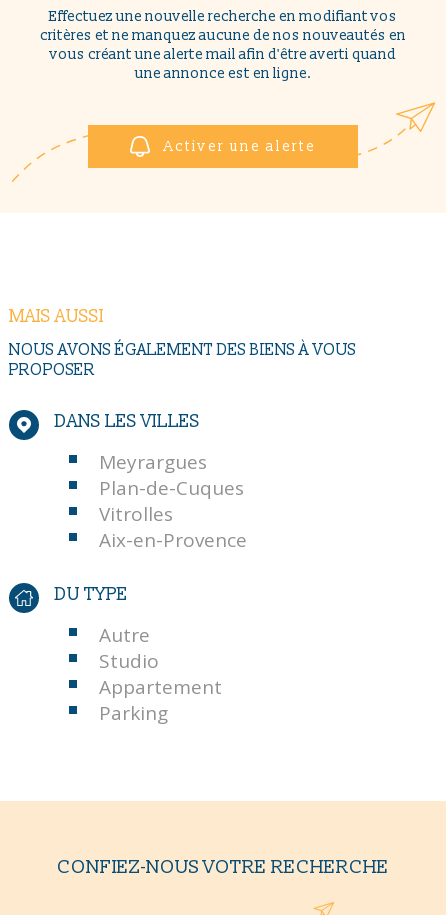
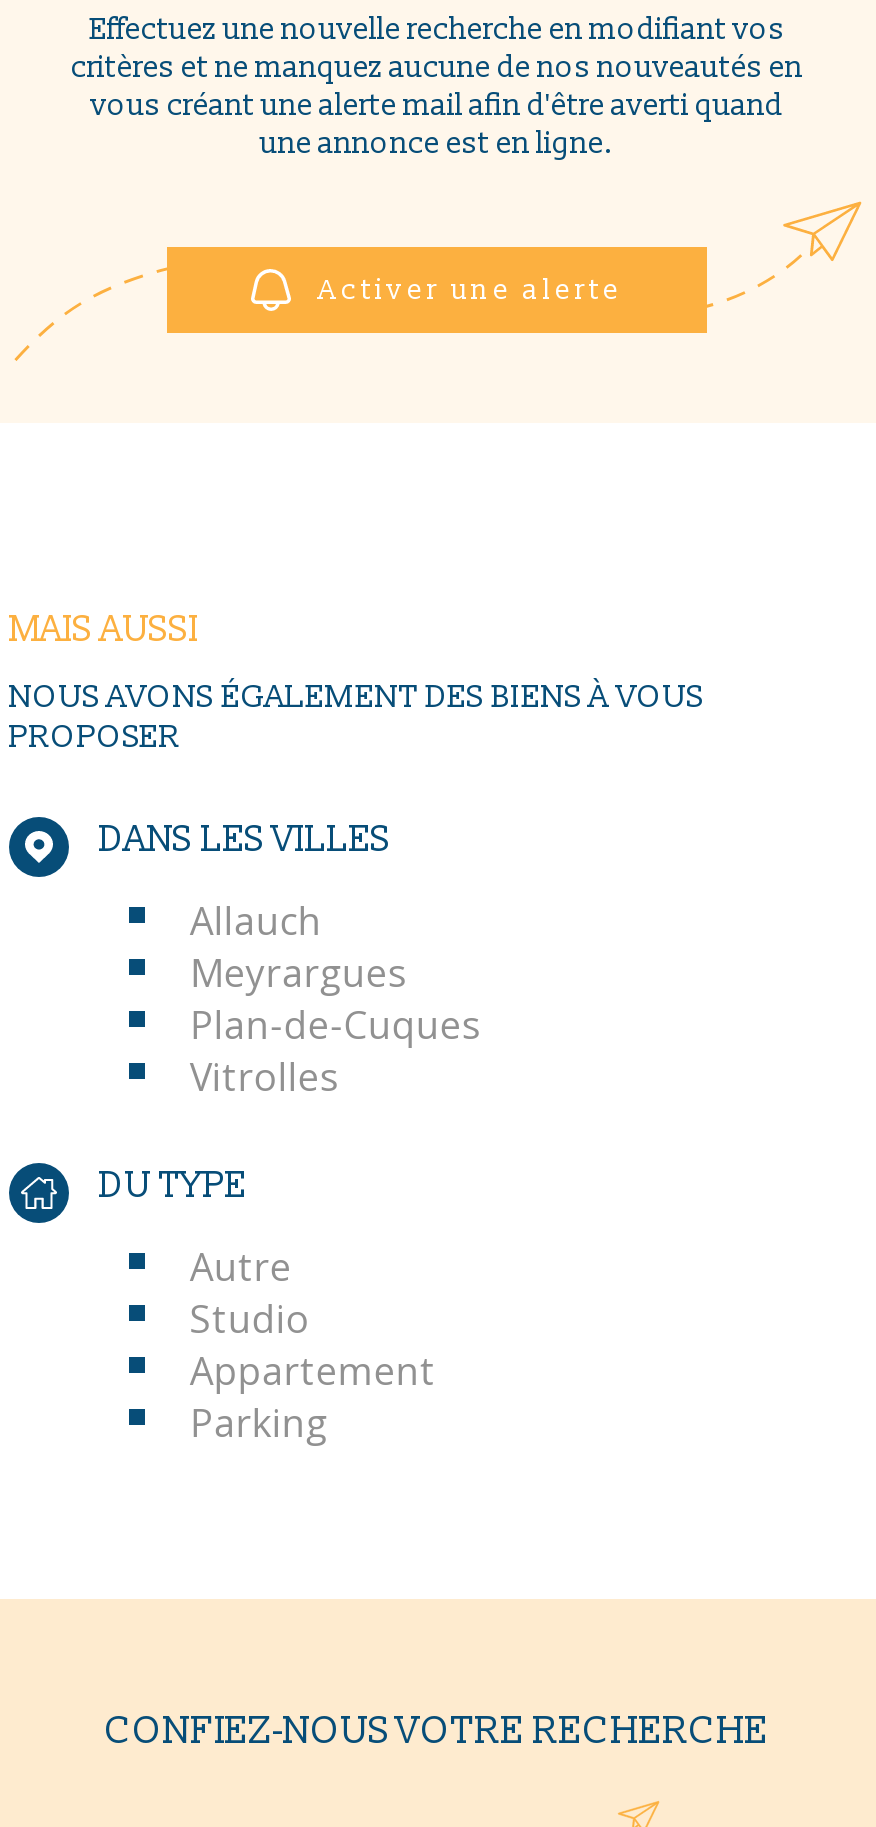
none -> [190,895,322,947] Allauch
moved [99,449,244,527] -> [190,947,480,1103]: Meyrargues | Plan-de-Cuques | Vitrolles
[99,527,247,553] Aix-en-Provence -> none

